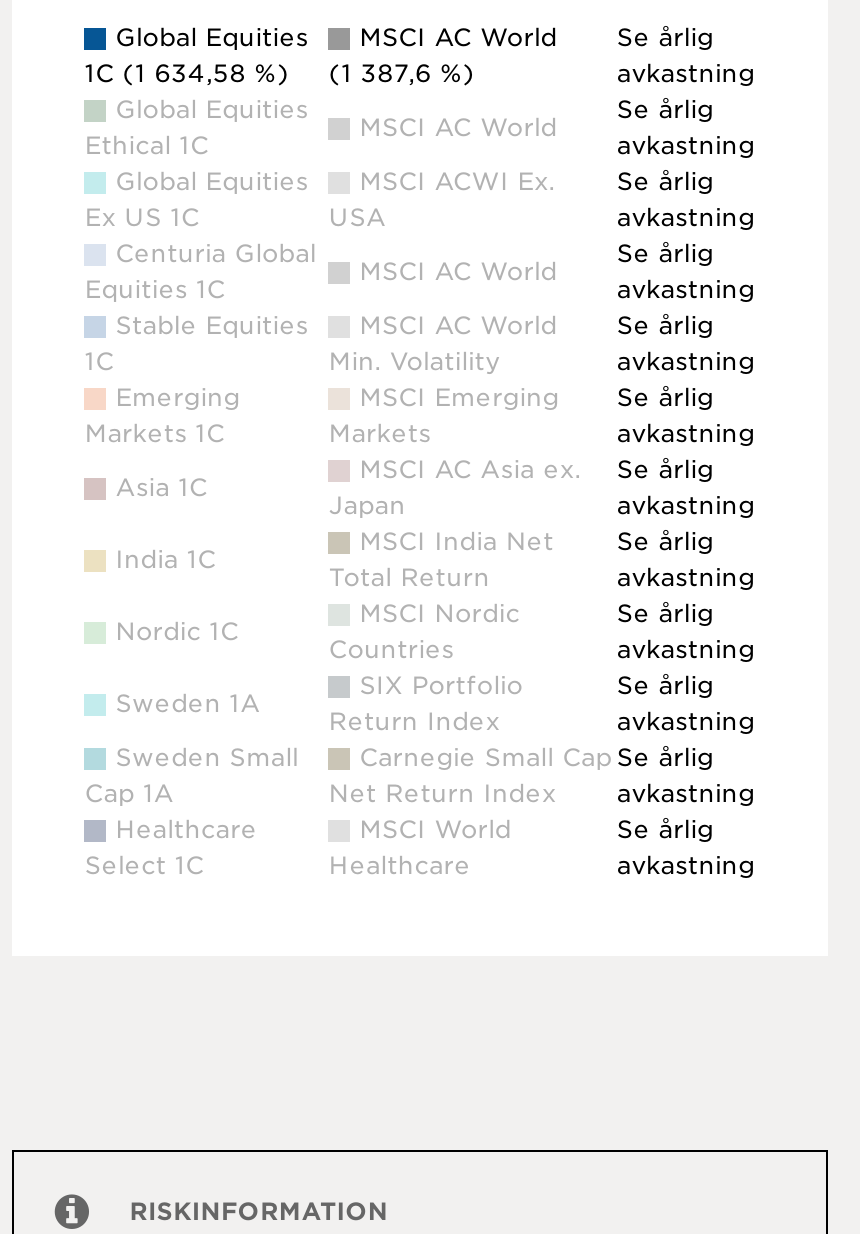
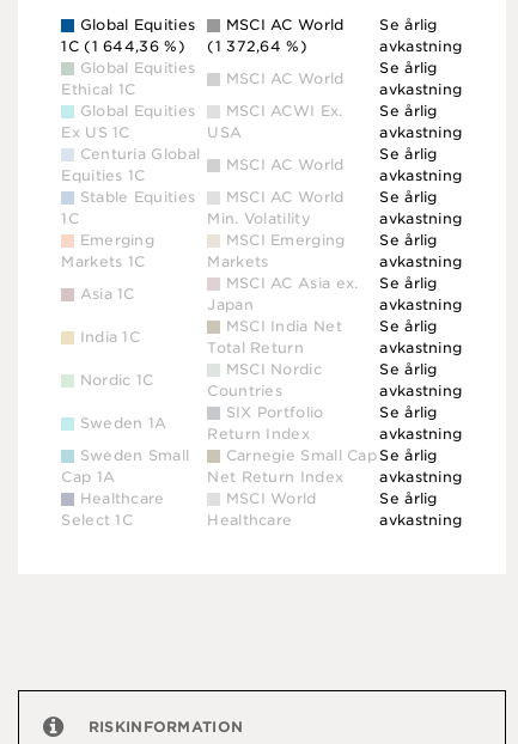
[85,58,290,88] 1C (1 634,58 %) -> [61,37,185,55] 1C (1 644,36 %)
[329,58,475,88] (1 387,6 %) -> [207,37,307,55] (1 372,64 %)

